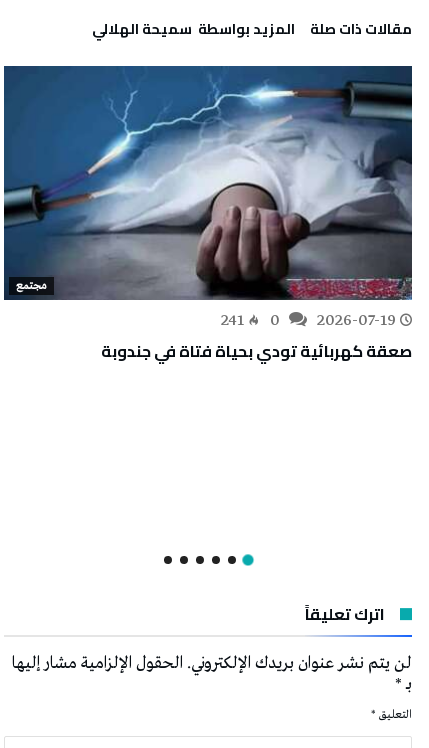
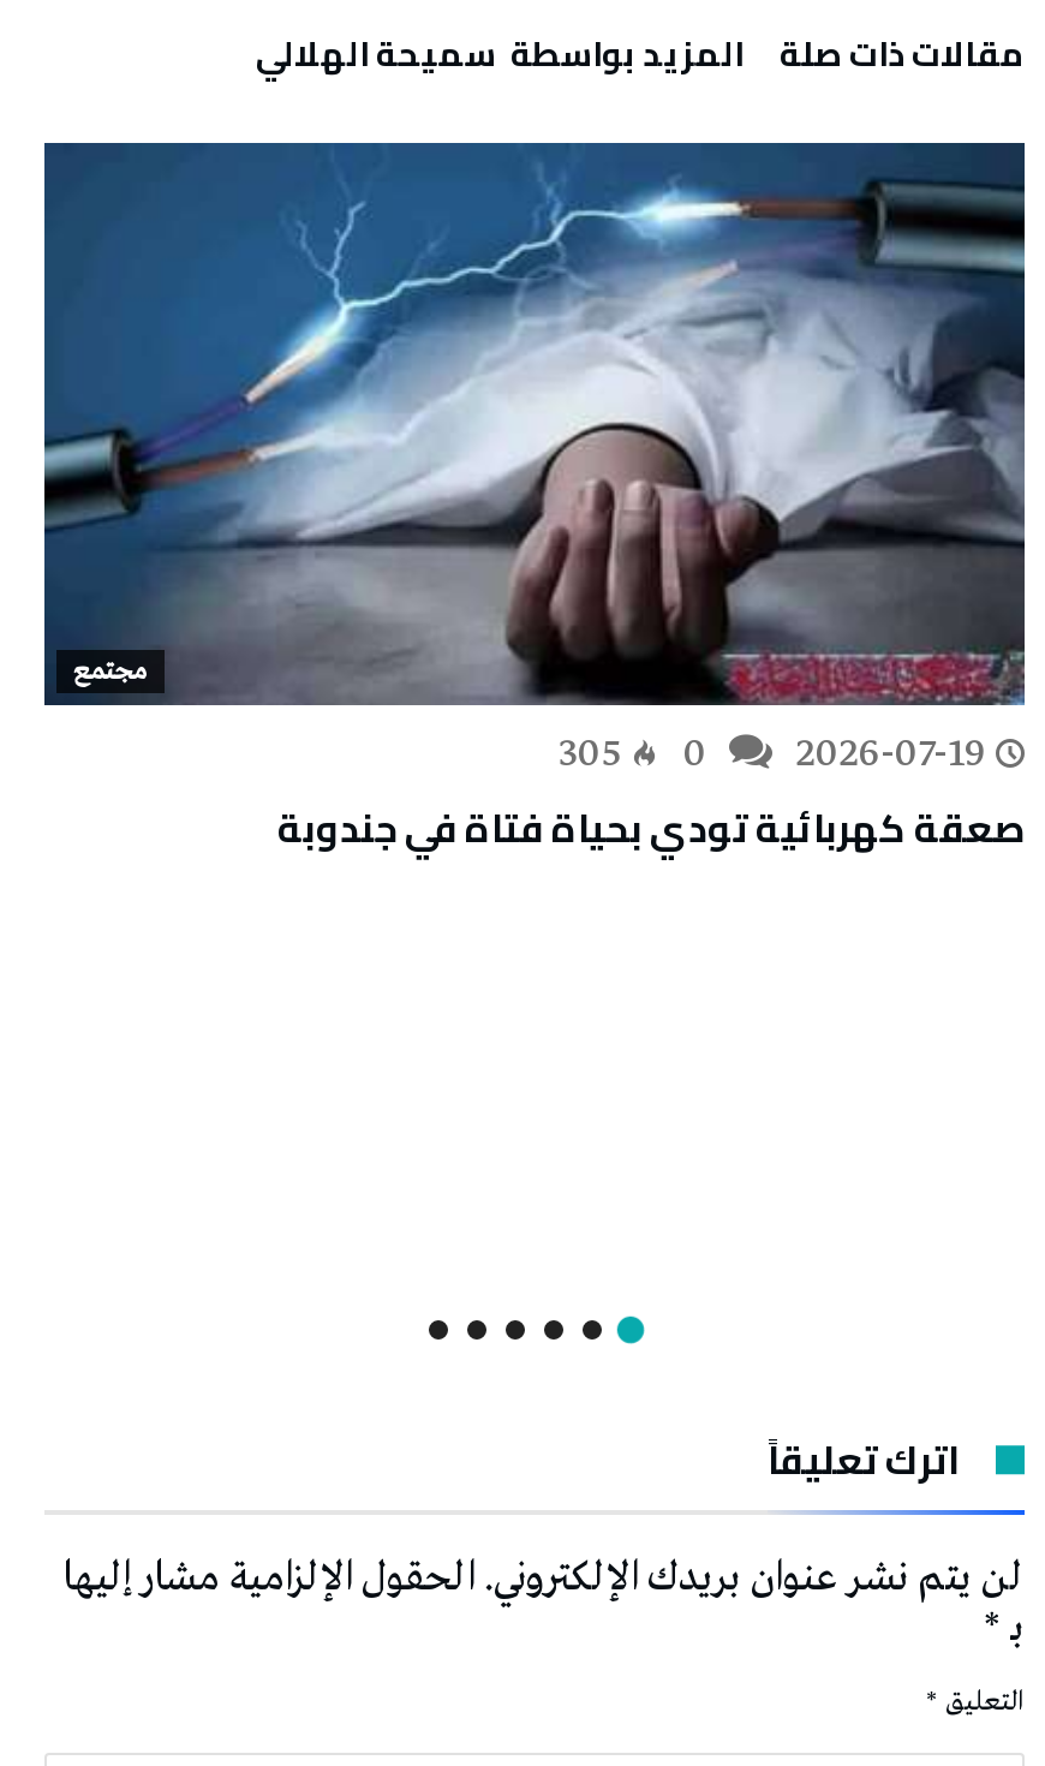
[221,310,244,331] 241 -> [559,730,621,781] 305

